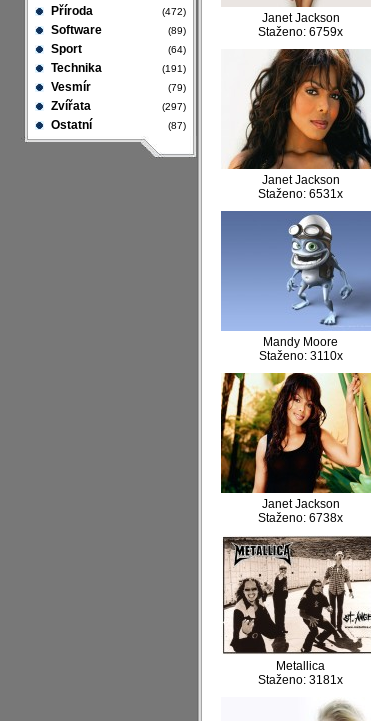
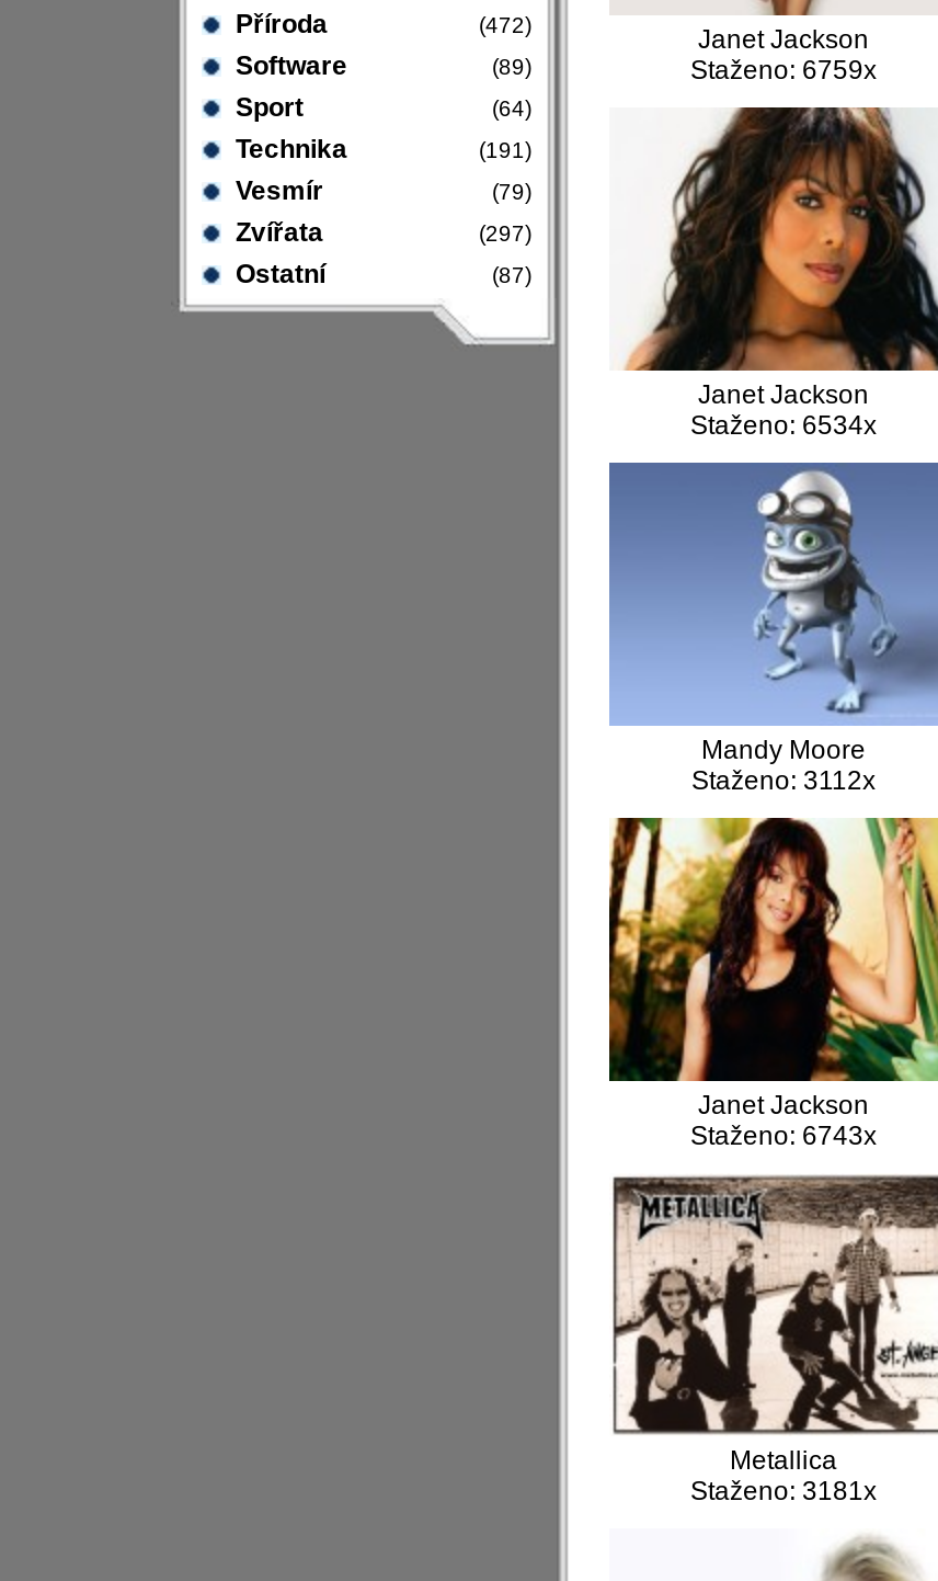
[258,187,343,201] Staženo: 6531x -> [690,410,877,441] Staženo: 6534x
[258,349,342,363] Staženo: 3110x -> [691,765,876,796] Staženo: 3112x
[258,511,343,525] Staženo: 6738x -> [690,1121,877,1151] Staženo: 6743x

